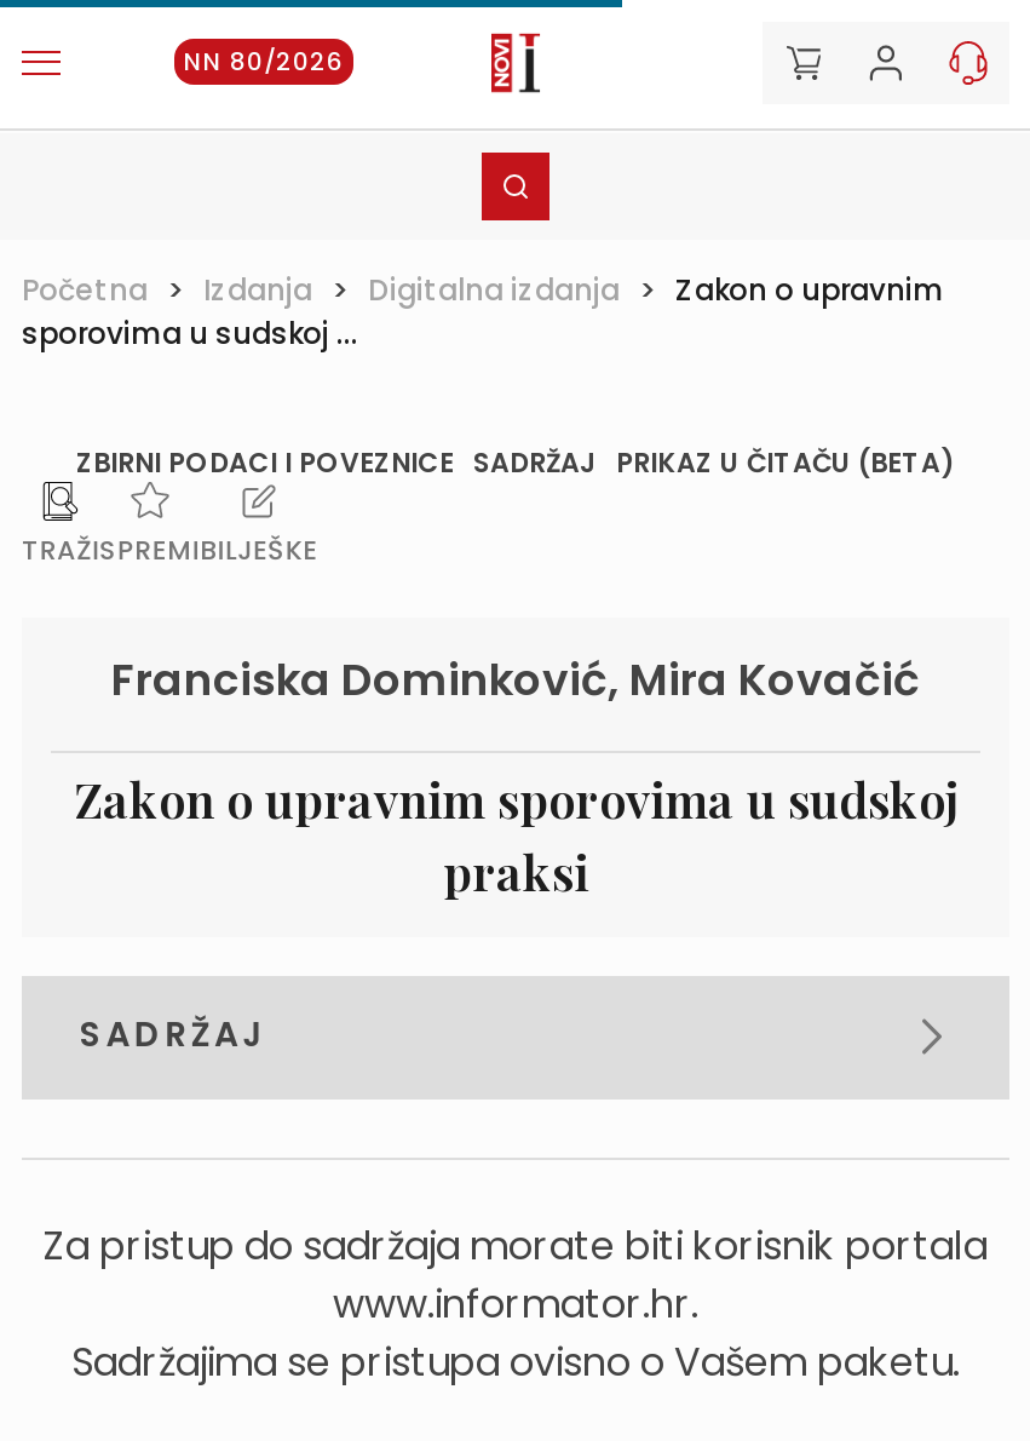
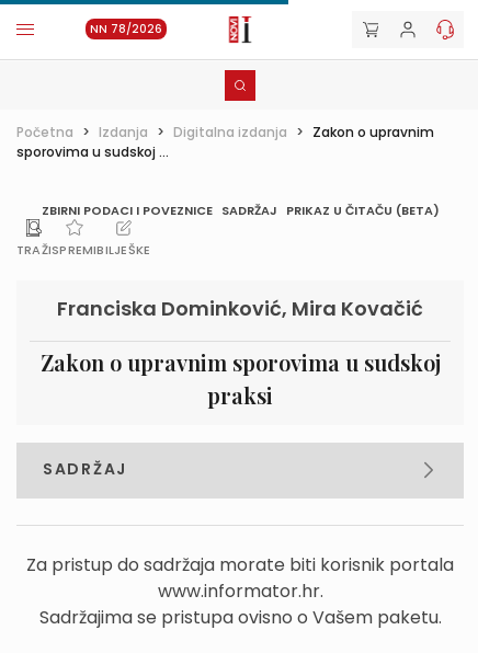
[184,44,344,80] NN 80/2026 -> [90,21,162,37] NN 78/2026

